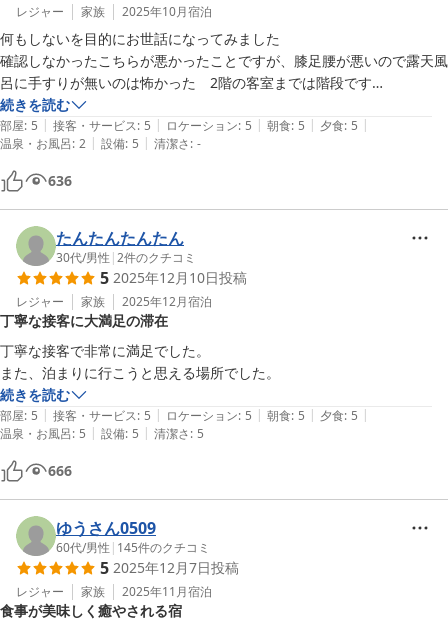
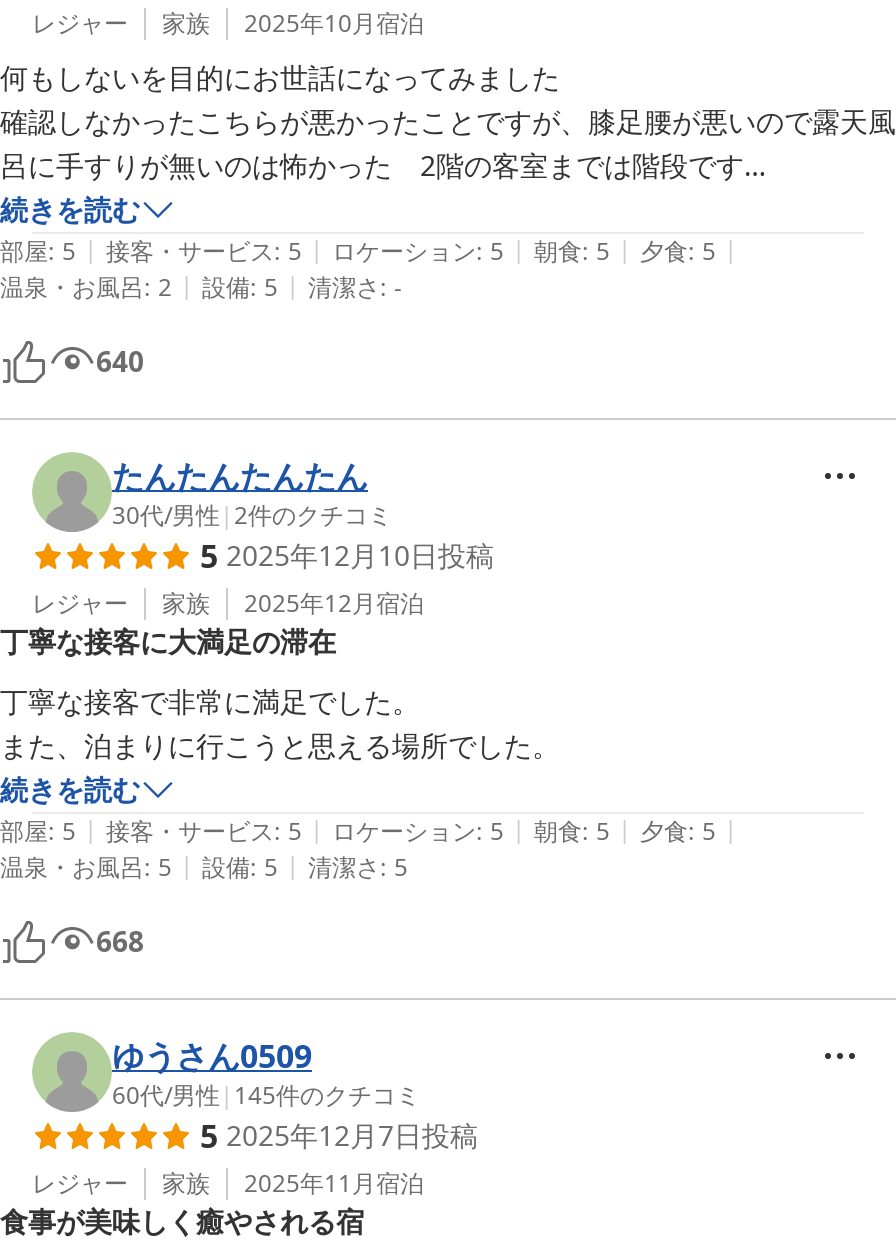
[48,171,72,190] 636 -> [96,342,144,380] 640
[48,461,72,480] 666 -> [96,922,144,960] 668

